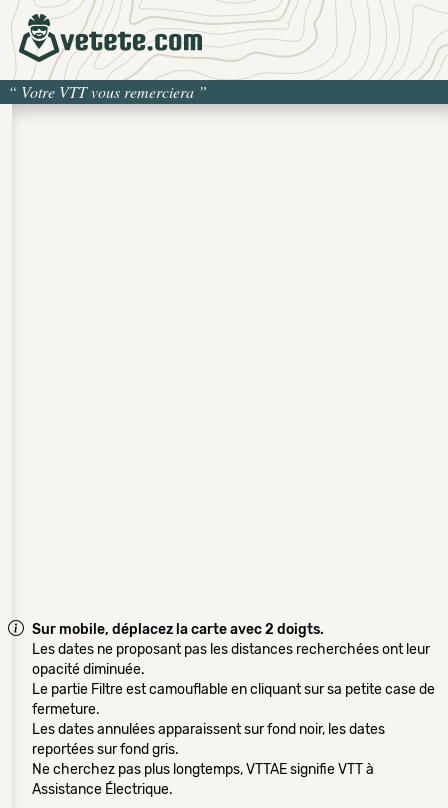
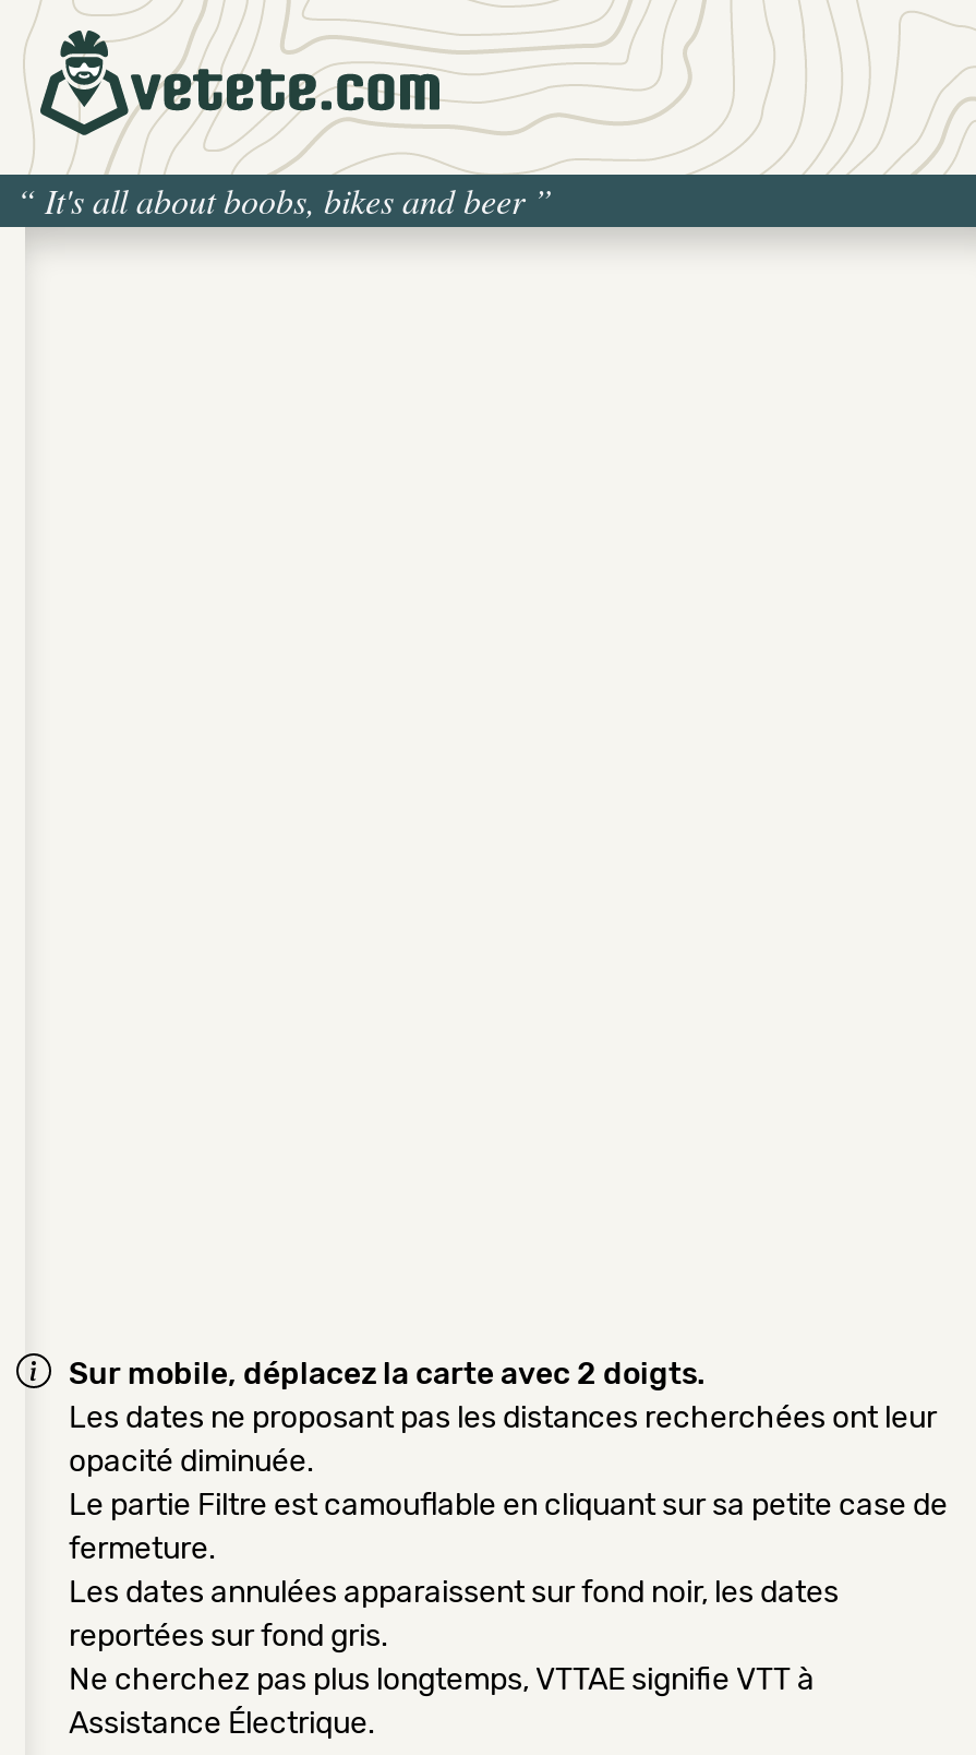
[8,81,207,102] “Votre VTT vous remerciera” -> [16,177,553,223] “It's all about boobs, bikes and beer”

